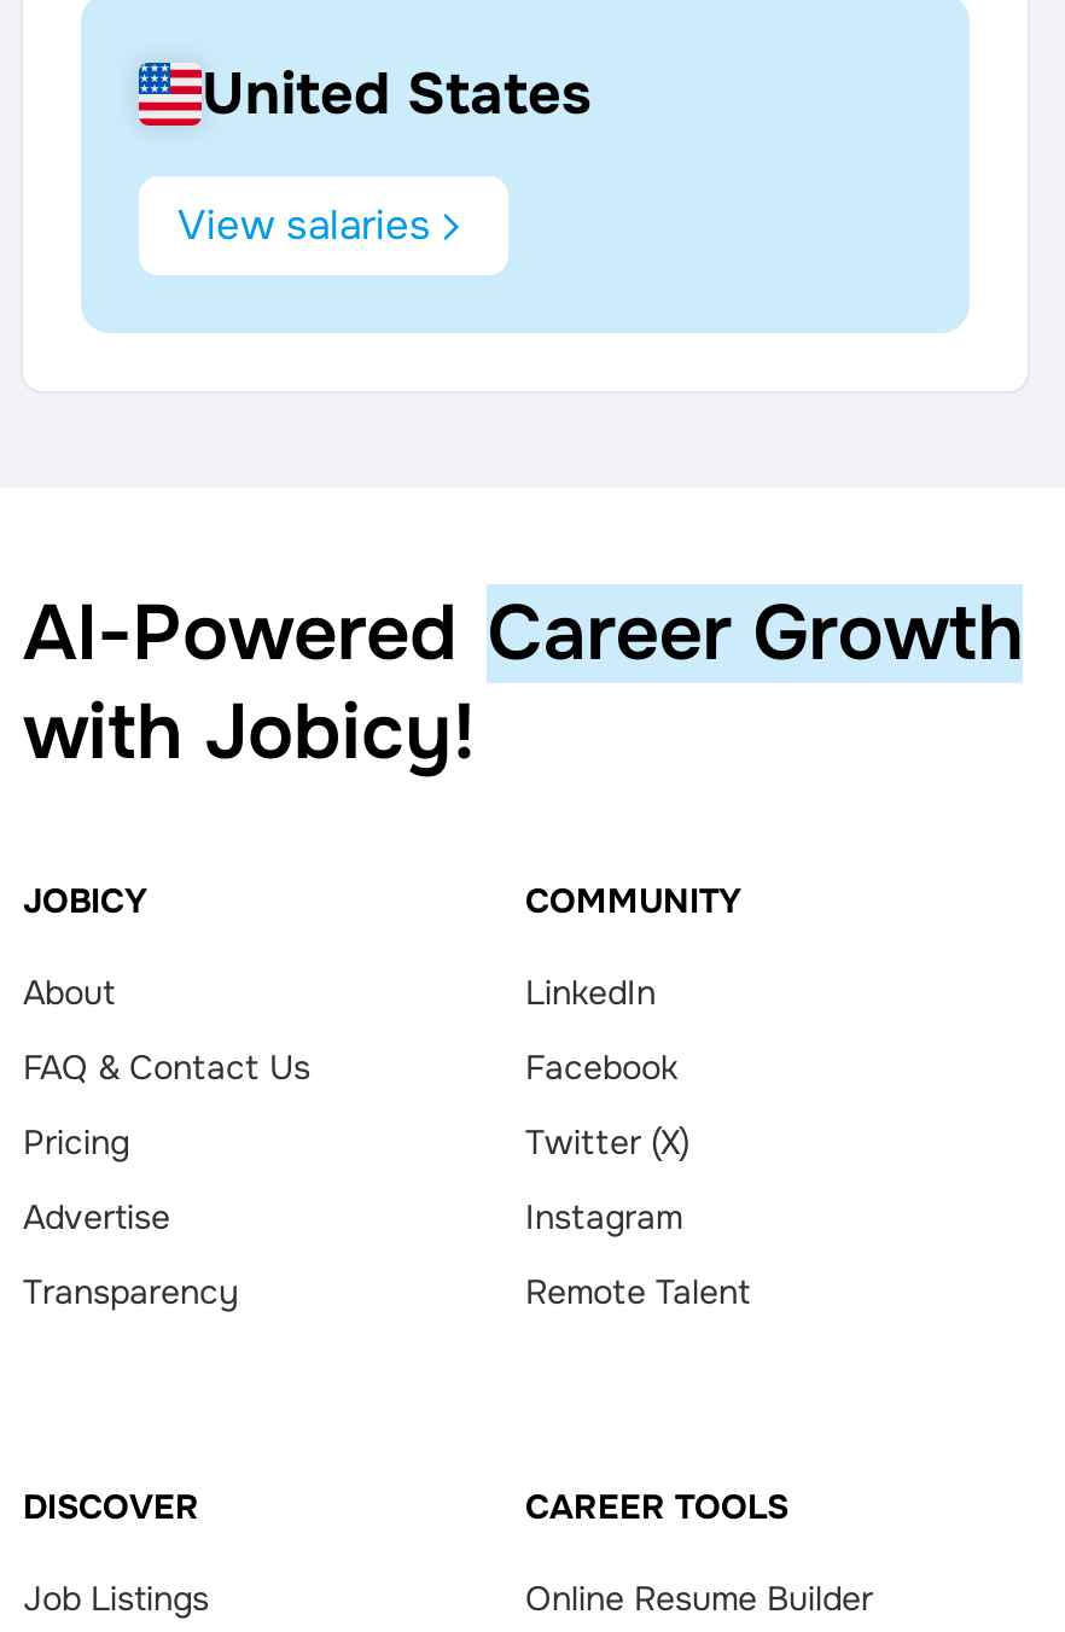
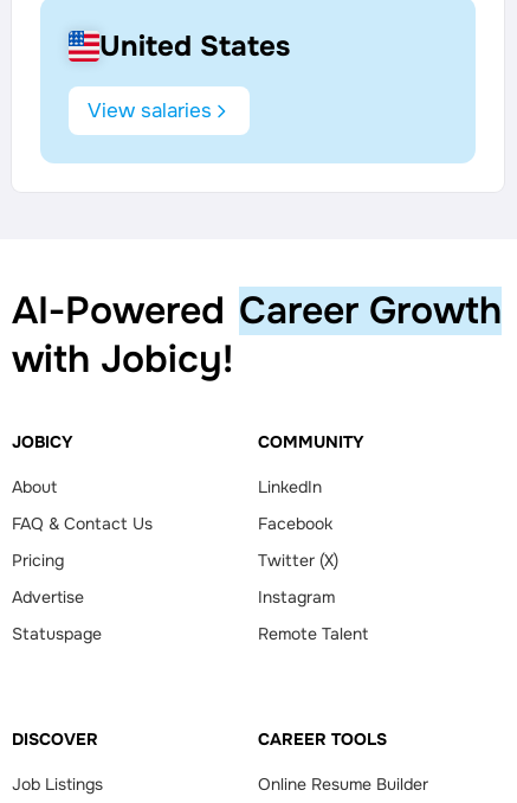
[23,1270,238,1314] Transparency -> [12,623,102,645] Statuspage

